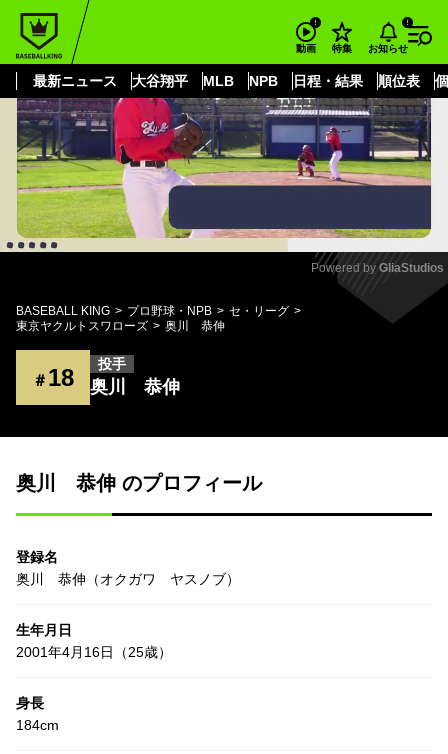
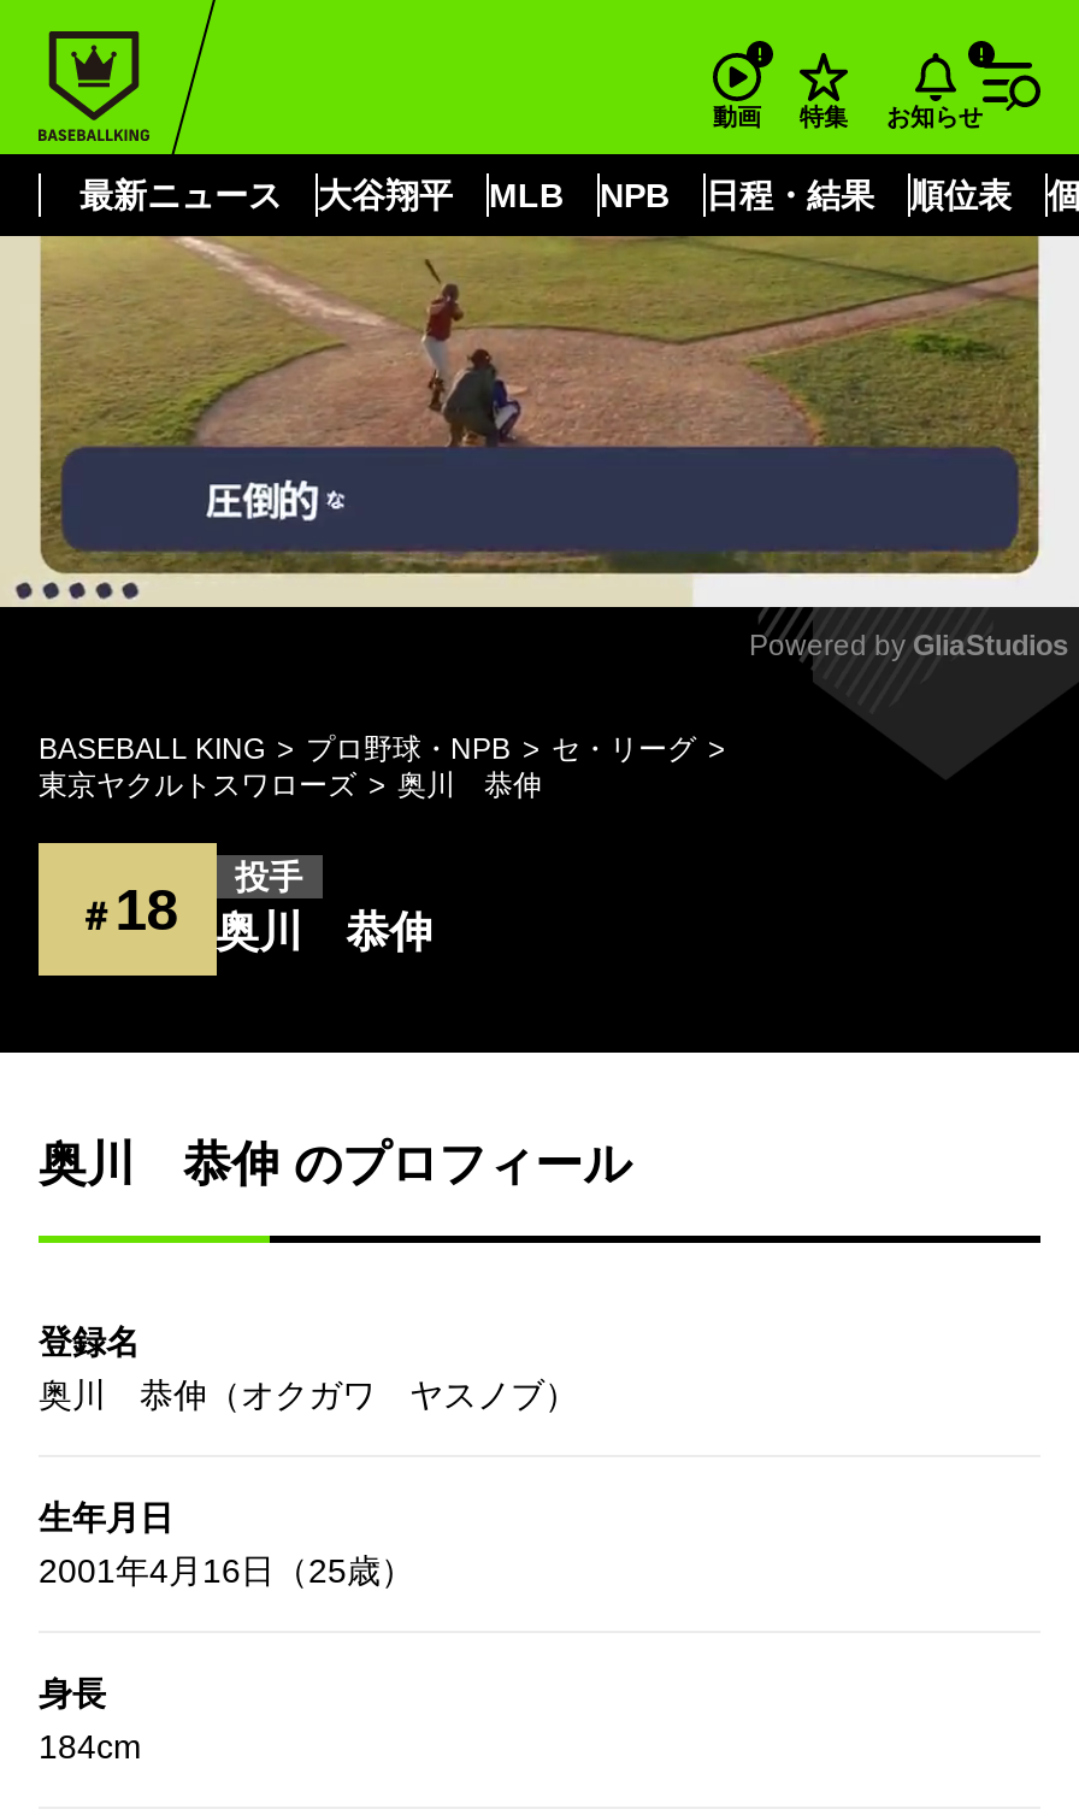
[16,97,432,238] [image] -> [39,234,1038,576] [image]

